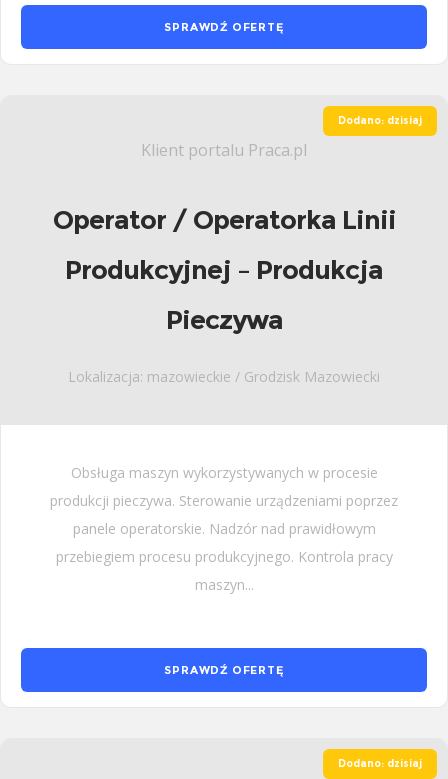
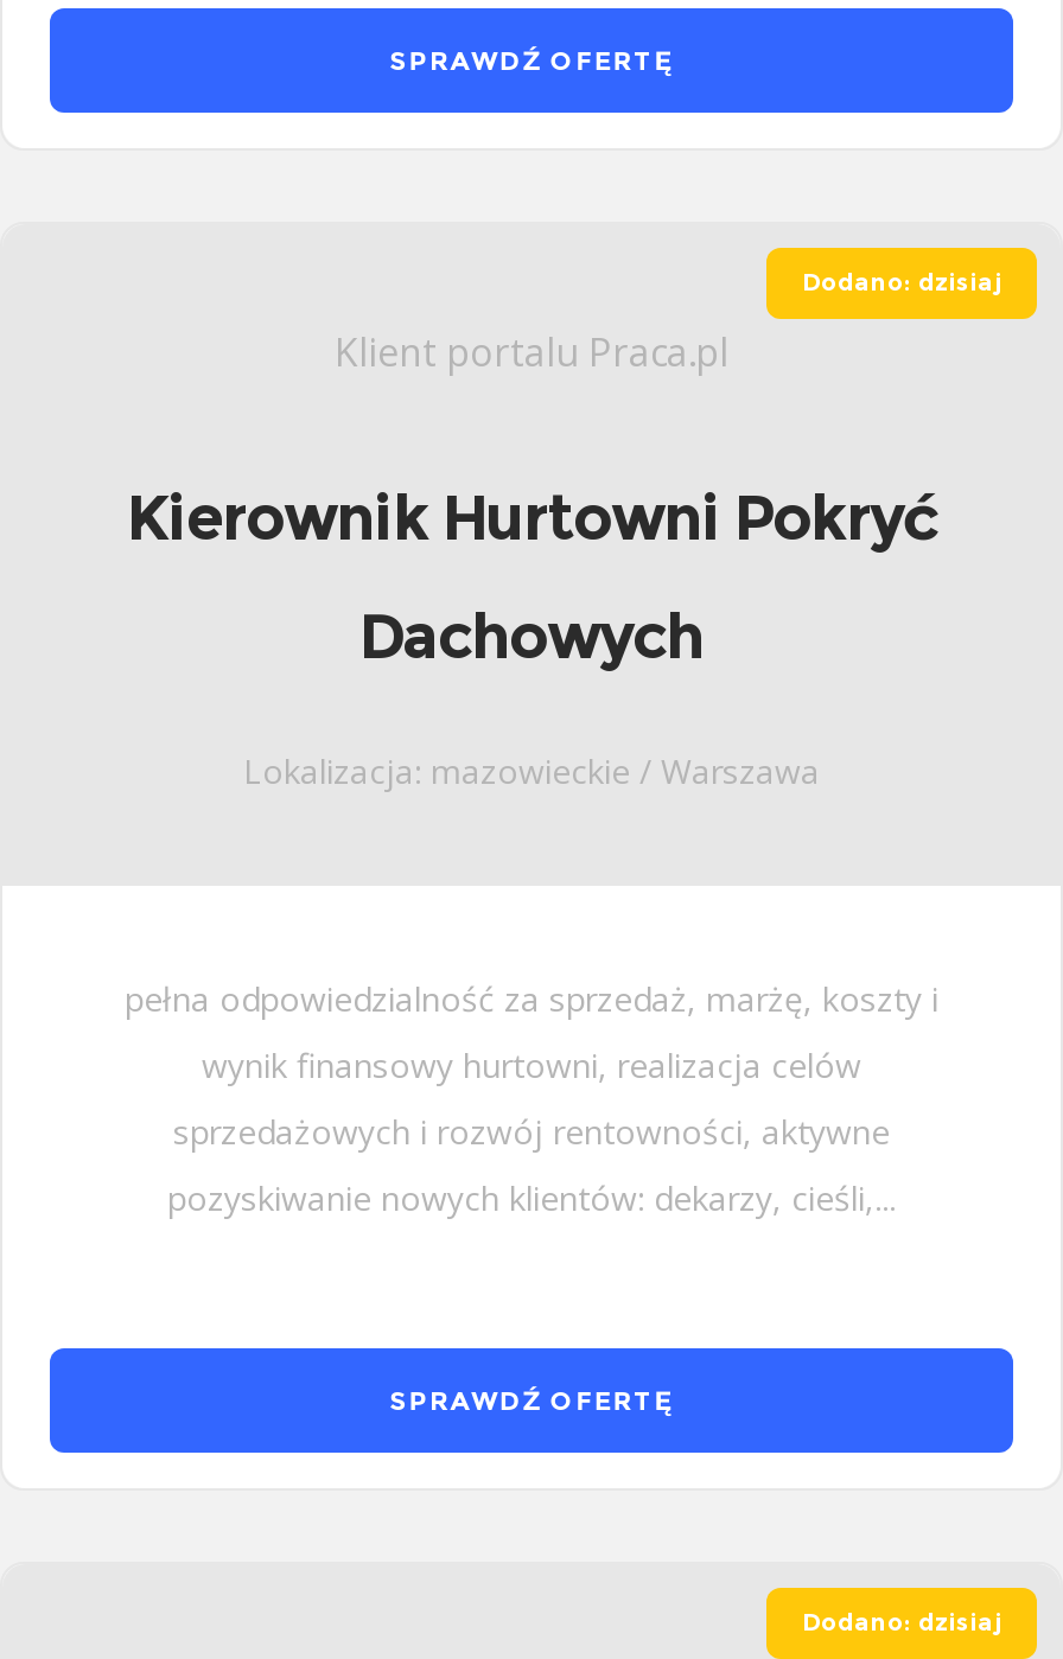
[52,204,395,386] Operator / Operatorka Linii | Produkcyjnej – Produkcja | Pieczywa | Lokalizacja: mazowieckie / Grodzisk Mazowiecki -> [127,481,936,794] Kierownik Hurtowni Pokryć | Dachowych | Lokalizacja: mazowieckie / Warszawa
[50,463,398,594] Obsługa maszyn wykorzystywanych w procesie | produkcji pieczywa. Sterowanie urządzeniami poprzez | panele operatorskie. Nadzór nad prawidłowym | przebiegiem procesu produkcyjnego. Kontrola pracy | maszyn... -> [125,977,938,1221] pełna odpowiedzialność za sprzedaż, marżę, koszty i | wynik finansowy hurtowni, realizacja celów | sprzedażowych i rozwój rentowności, aktywne | pozyskiwanie nowych klientów: dekarzy, cieśli,...

